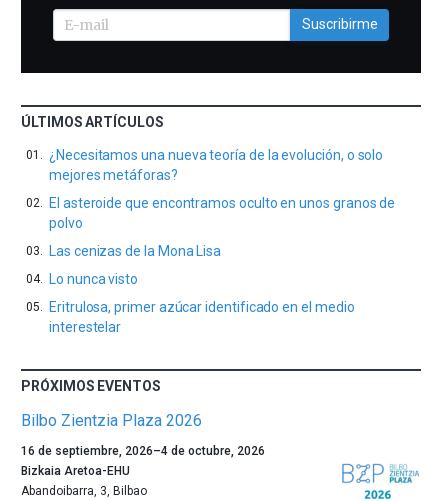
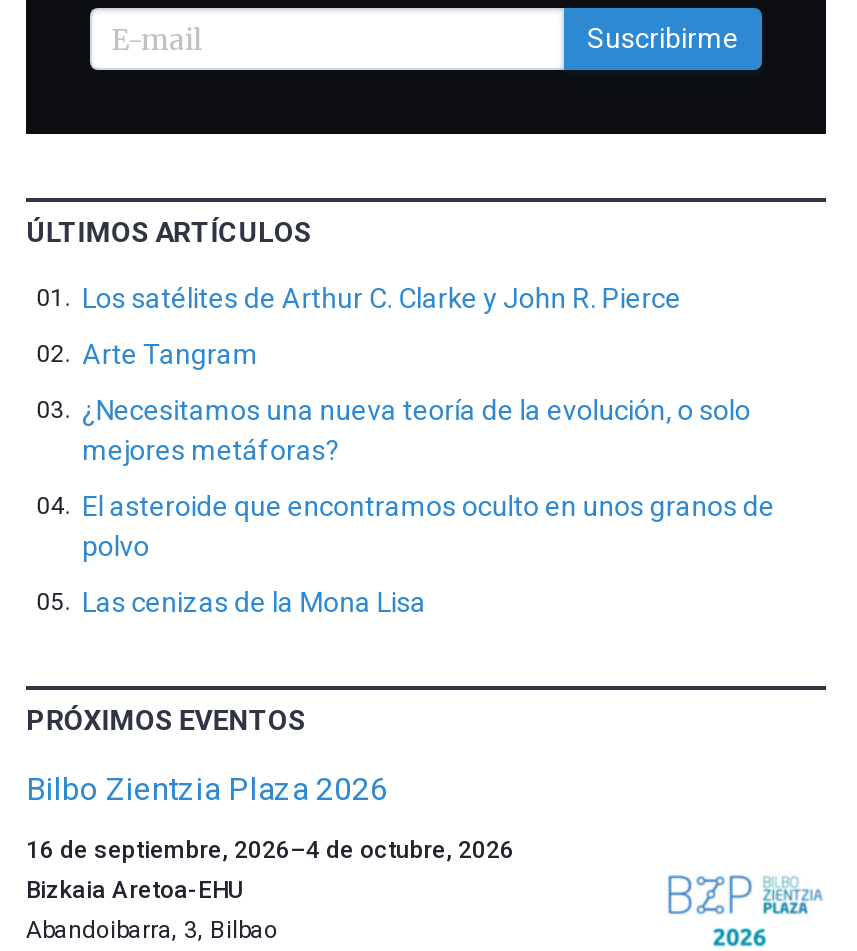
none -> [82,282,681,370] Los satélites de Arthur C. Clarke y John R. Pierce | Arte Tangram
moved [49,147,395,259] -> [82,394,775,618]: ¿Necesitamos una nueva teoría de la evolución, o solo | mejores metáforas? | El asteroide que encontramos oculto en unos granos de | polvo | Las cenizas de la Mona Lisa
[49,271,354,335] Lo nunca visto | Eritrulosa, primer azúcar identificado en el medio | interestelar -> none

